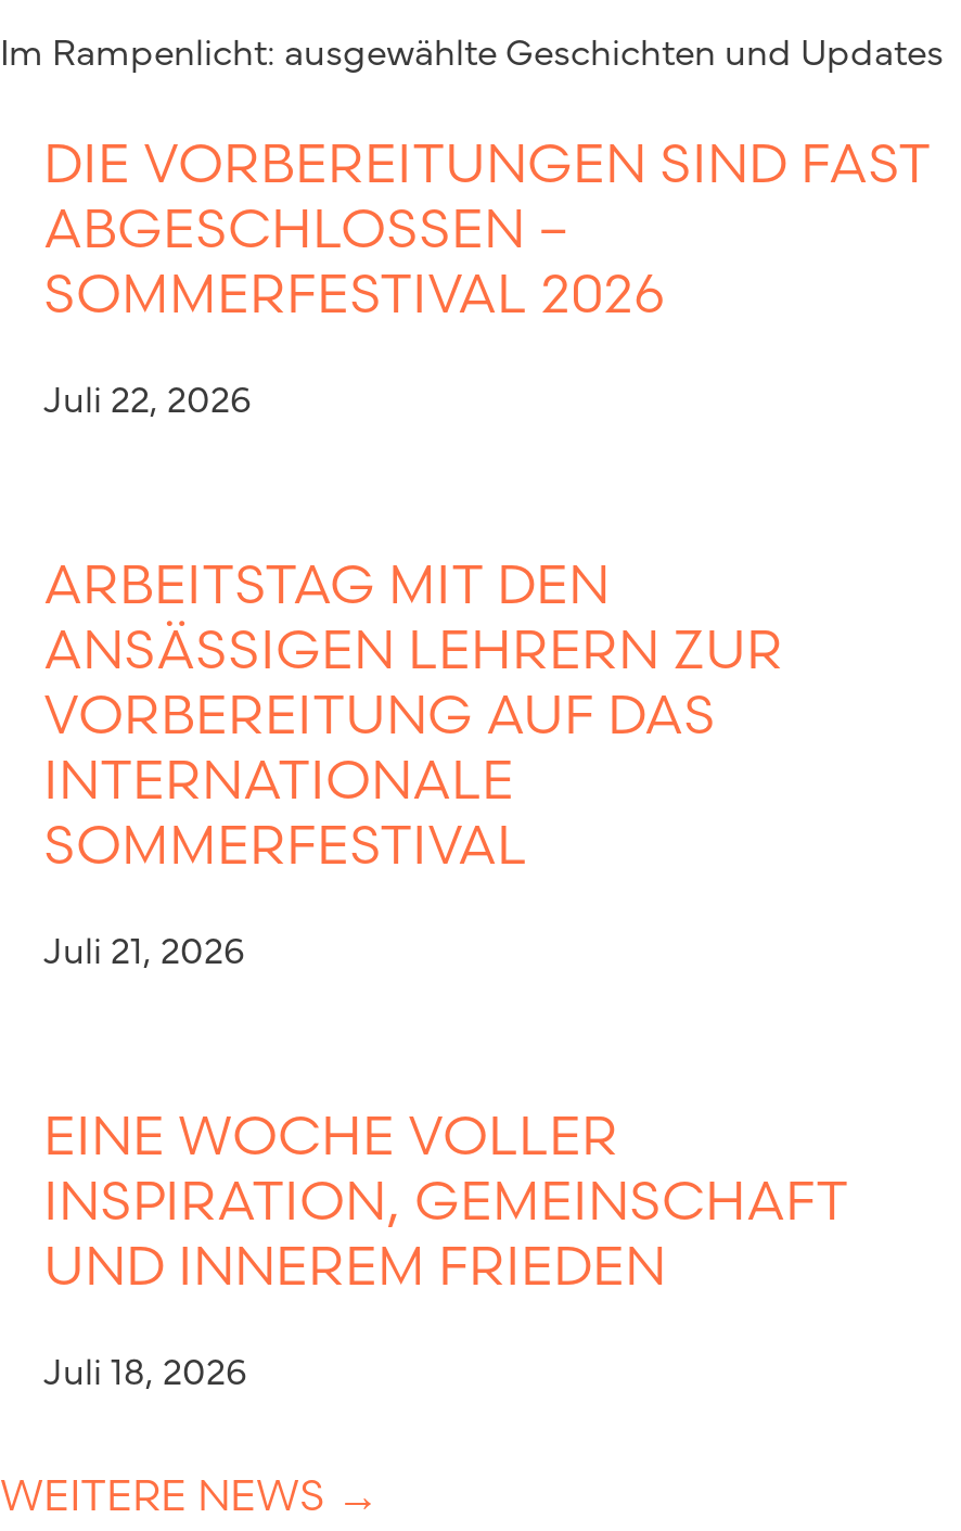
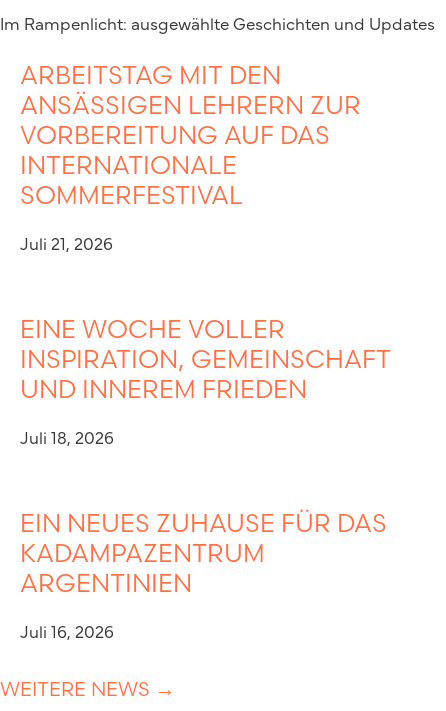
[43,130,931,421] DIE VORBEREITUNGEN SIND FAST | ABGESCHLOSSEN – | SOMMERFESTIVAL 2026 | Juli 22, 2026 -> none
moved [43,551,848,1393] -> [20,60,391,448]: ARBEITSTAG MIT DEN | ANSÄSSIGEN LEHRERN ZUR | VORBEREITUNG AUF DAS | ... | UND INNEREM FRIEDEN | Juli 18, 2026
none -> [20,508,387,642] EIN NEUES ZUHAUSE FÜR DAS | KADAMPAZENTRUM | ARGENTINIEN | Juli 16, 2026

